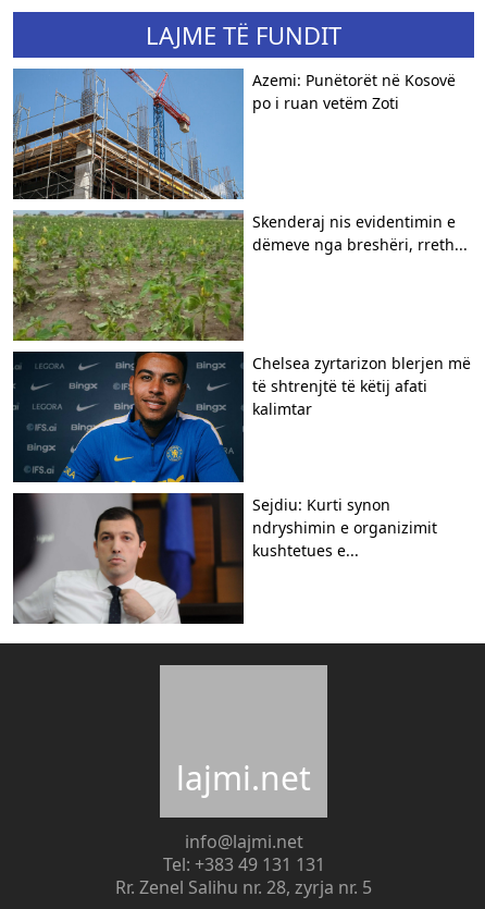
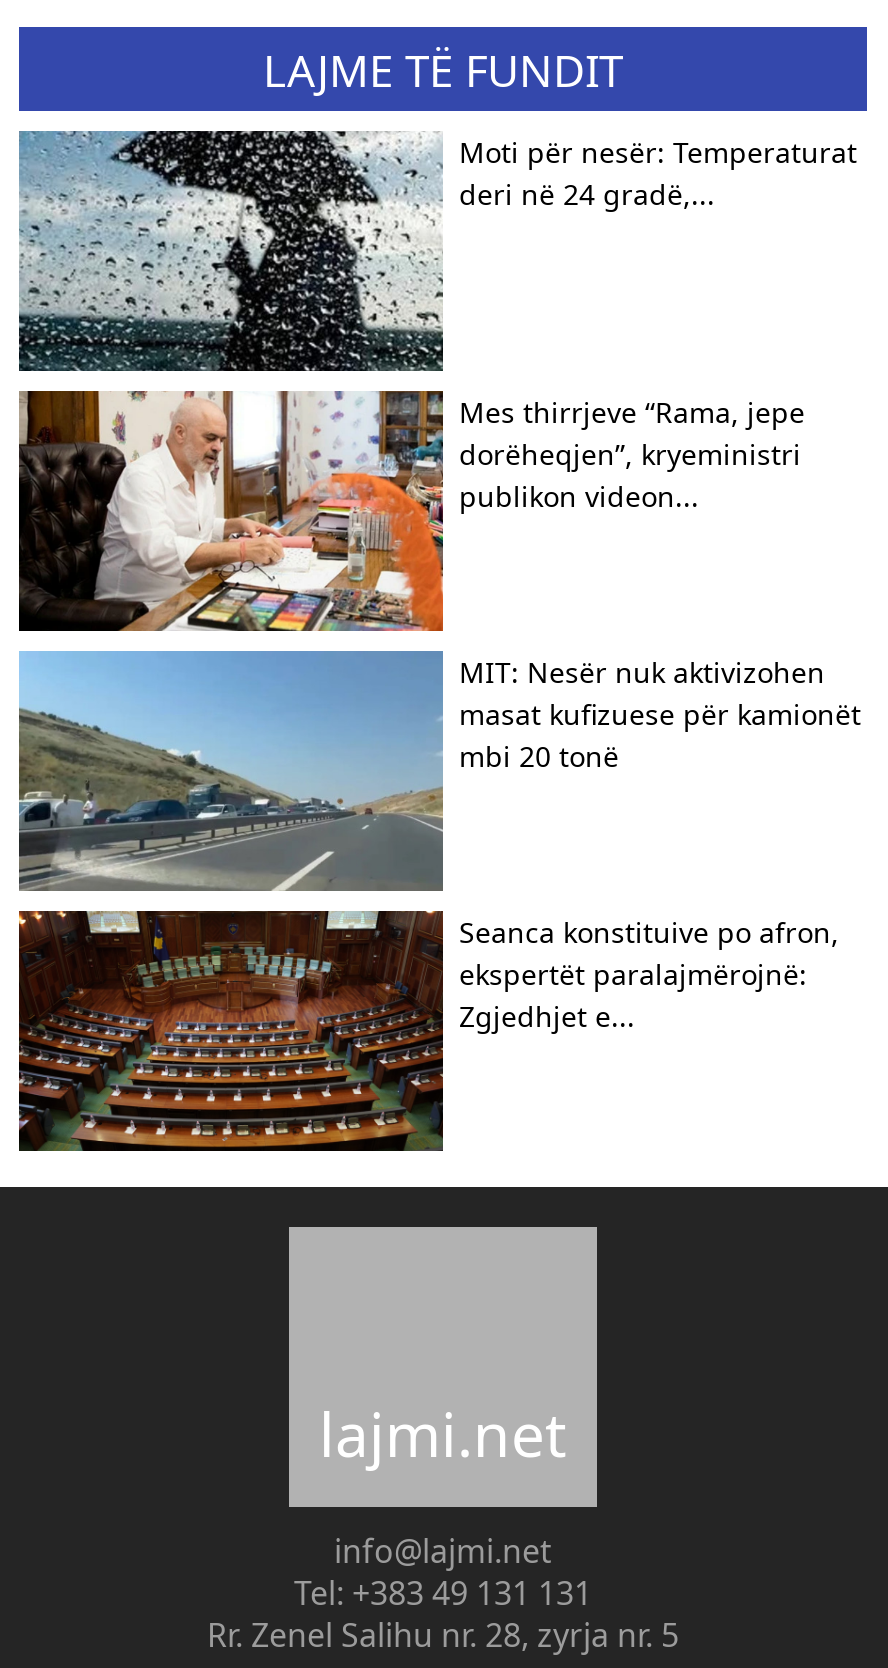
[13,67,456,200] [image] | Azemi: Punëtorët në Kosovë | po i ruan vetëm Zoti -> [17,129,857,373] [image] | Moti për nesër: Temperaturat | deri në 24 gradë,...
[12,209,468,342] [image] | Skenderaj nis evidentimin e | dëmeve nga breshëri, rreth... -> [17,389,805,633] [image] | Mes thirrjeve “Rama, jepe | dorëheqjen”, kryeministri | publikon videon...
[12,351,471,483] [image] | Chelsea zyrtarizon blerjen më | të shtrenjtë të këtij afati | kalimtar -> [17,649,861,893] [image] | MIT: Nesër nuk aktivizohen | masat kufizuese për kamionët | mbi 20 tonë
[12,492,437,624] [image] | Sejdiu: Kurti synon | ndryshimin e organizimit | kushtetues e... -> [17,909,839,1153] [image] | Seanca konstituive po afron, | ekspertët paralajmërojnë: | Zgjedhjet e...

